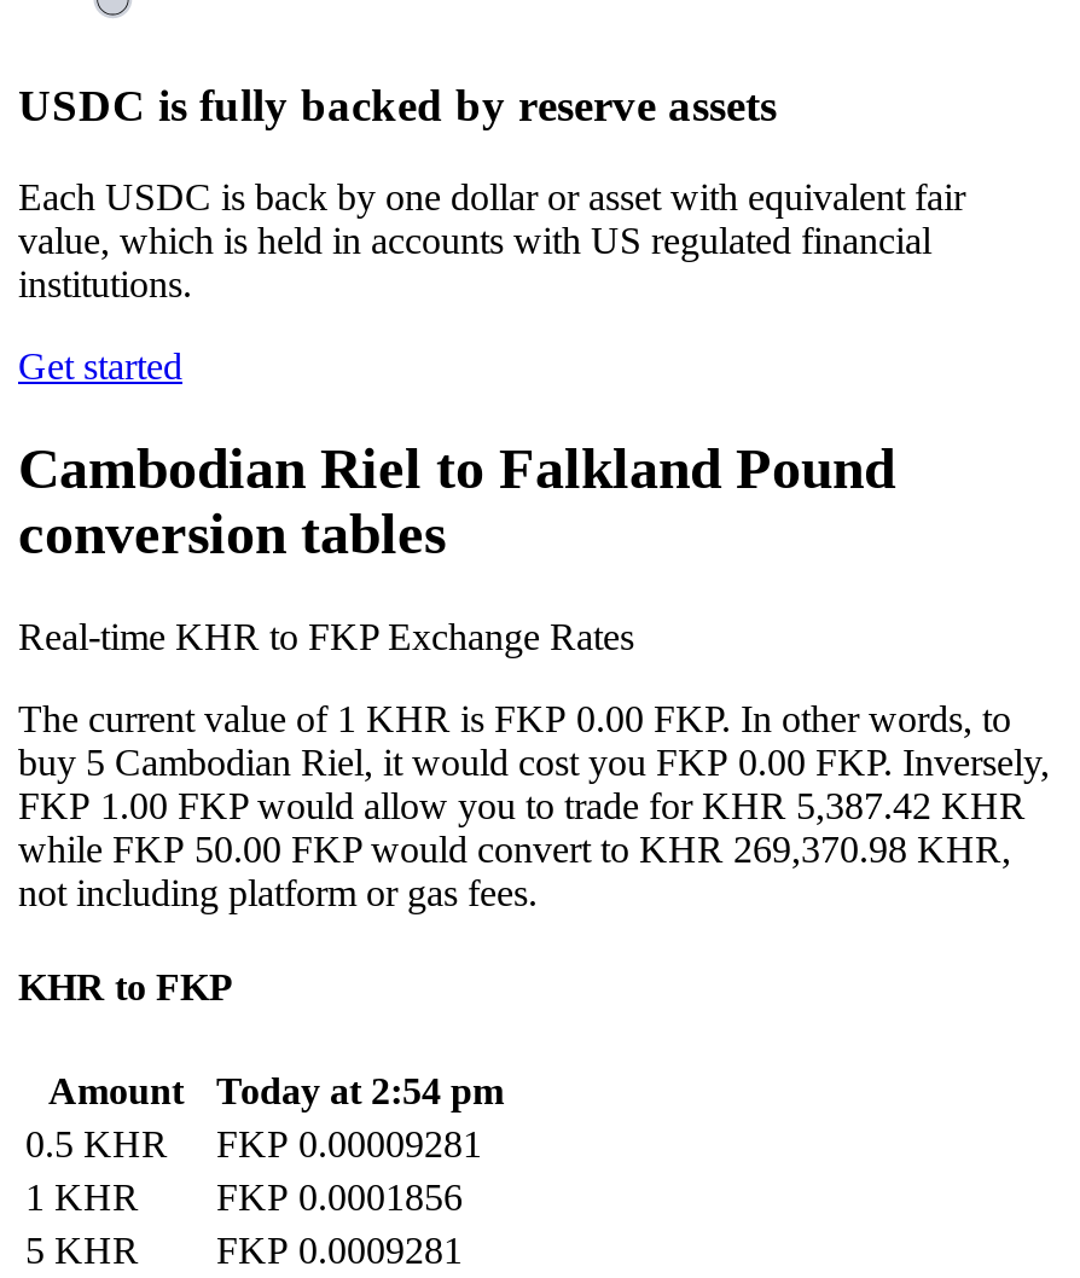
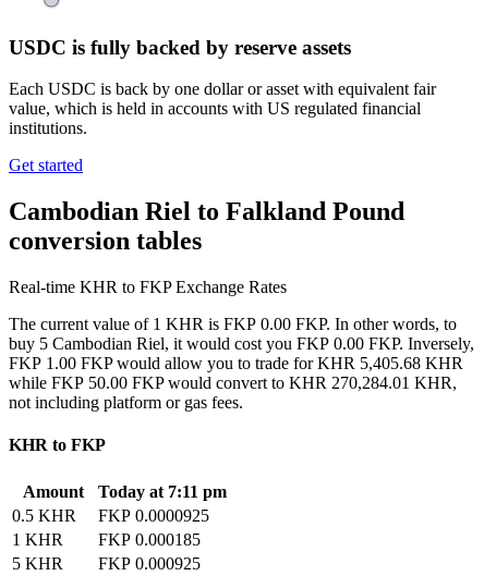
[18,786,1026,827] FKP 1.00 FKP would allow you to trade for KHR 5,387.42 KHR -> [9,354,463,373] FKP 1.00 FKP would allow you to trade for KHR 5,405.68 KHR
[18,829,1011,870] while FKP 50.00 FKP would convert to KHR 269,370.98 KHR, -> [9,374,457,392] while FKP 50.00 FKP would convert to KHR 270,284.01 KHR,
[48,1070,504,1111] Amount Today at 2:54 pm -> [22,482,227,501] Amount Today at 7:11 pm
[25,1123,482,1164] 0.5 KHR FKP 0.00009281 -> [12,506,209,524] 0.5 KHR FKP 0.0000925
[25,1176,463,1217] 1 KHR FKP 0.0001856 -> [12,530,201,548] 1 KHR FKP 0.000185
[25,1229,463,1270] 5 KHR FKP 0.0009281 -> [12,554,201,572] 5 KHR FKP 0.000925

